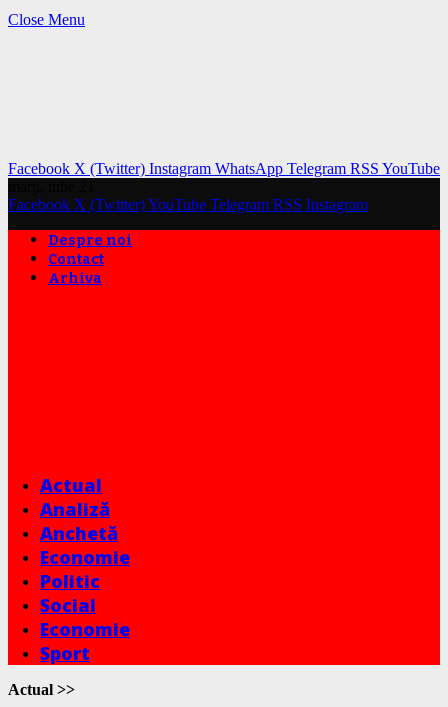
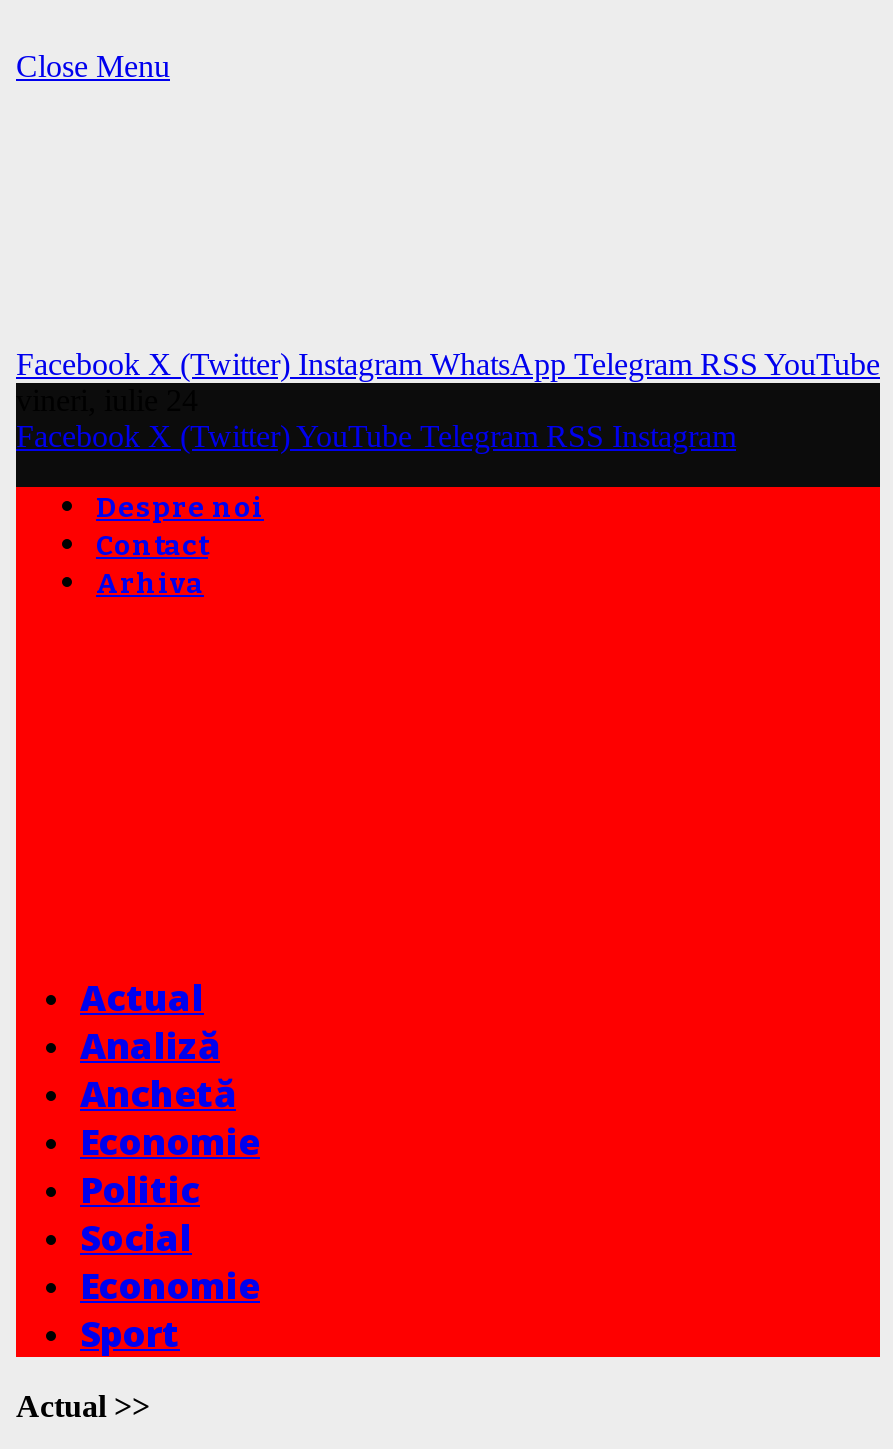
[8,178,95,195] marți, iulie 21 -> [16,383,198,417] vineri, iulie 24

